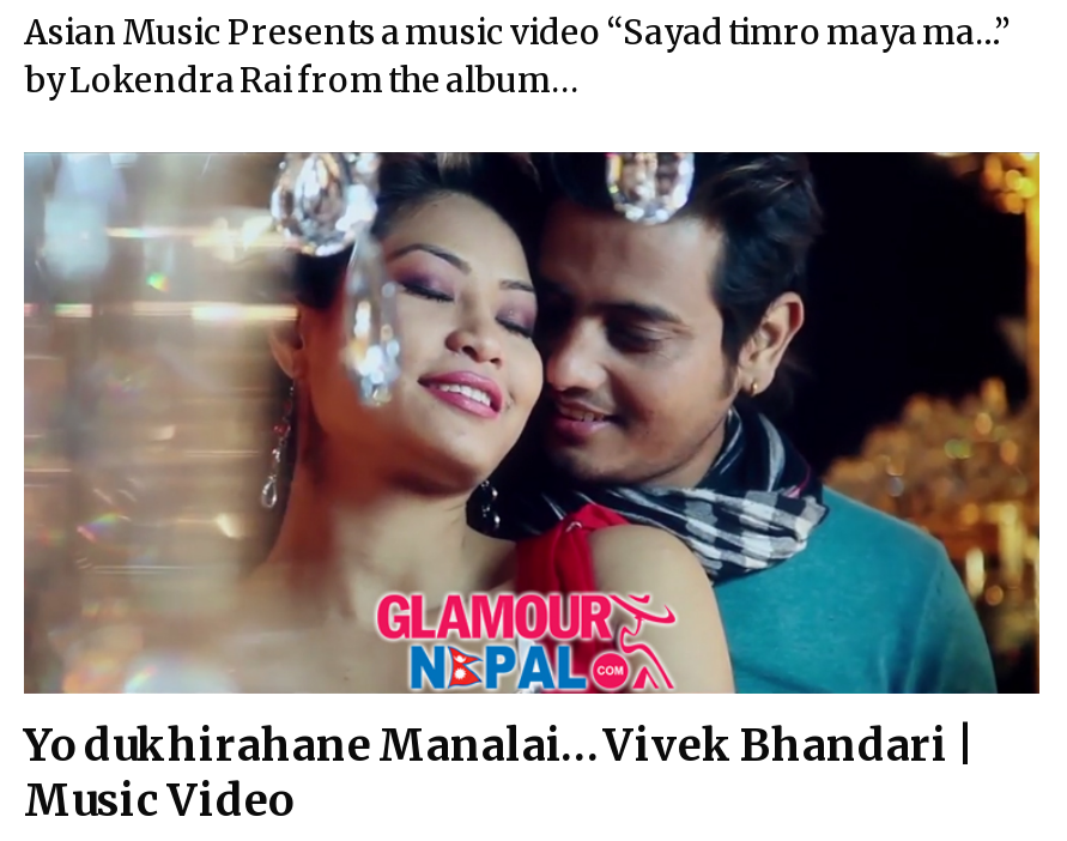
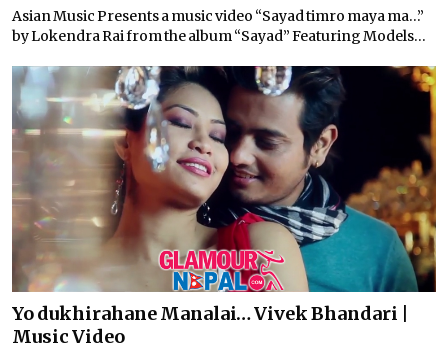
[24,59,580,103] by Lokendra Rai from the album... -> [12,27,426,45] by Lokendra Rai from the album “Sayad” Featuring Models...

